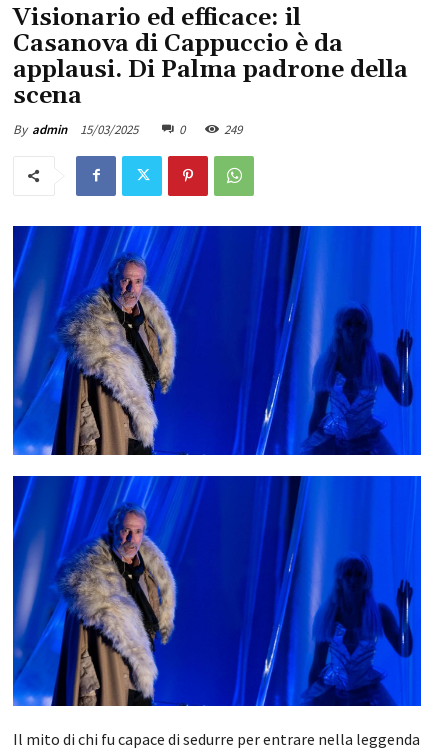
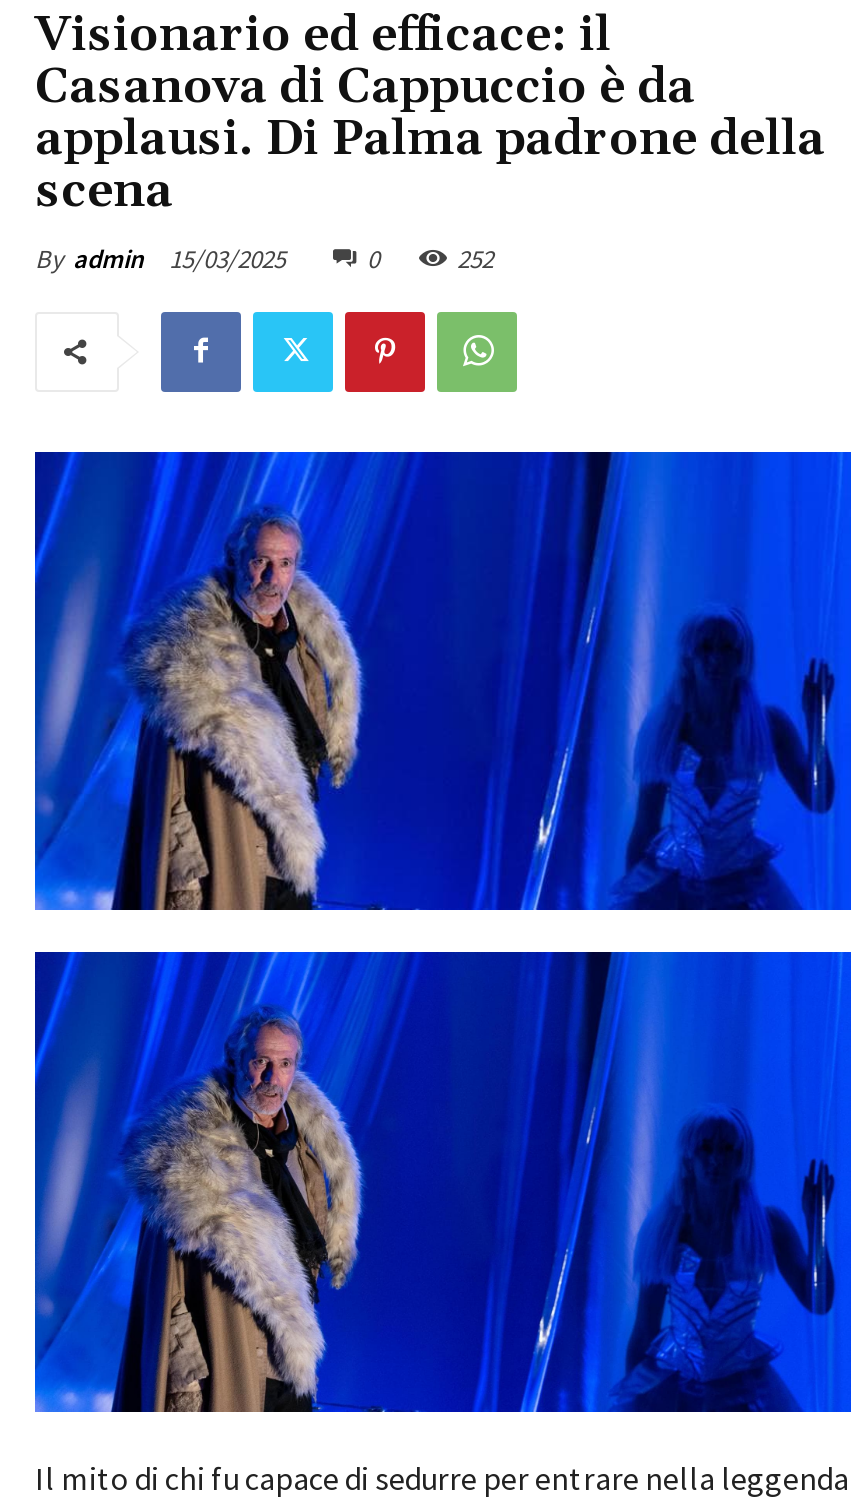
[224,120,242,137] 249 -> [457,241,493,275] 252

